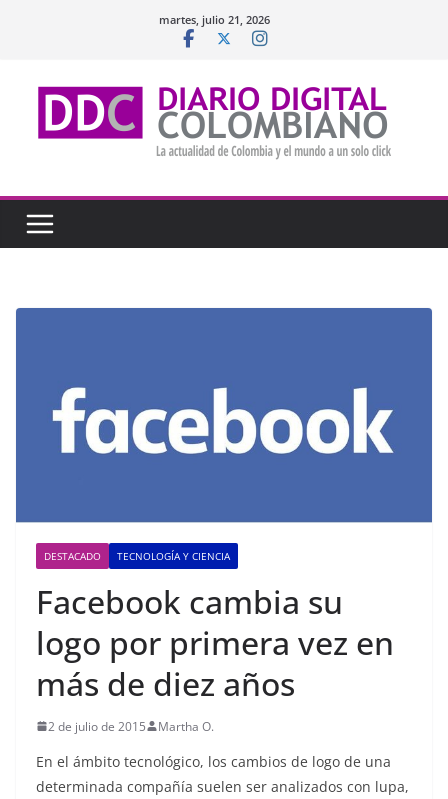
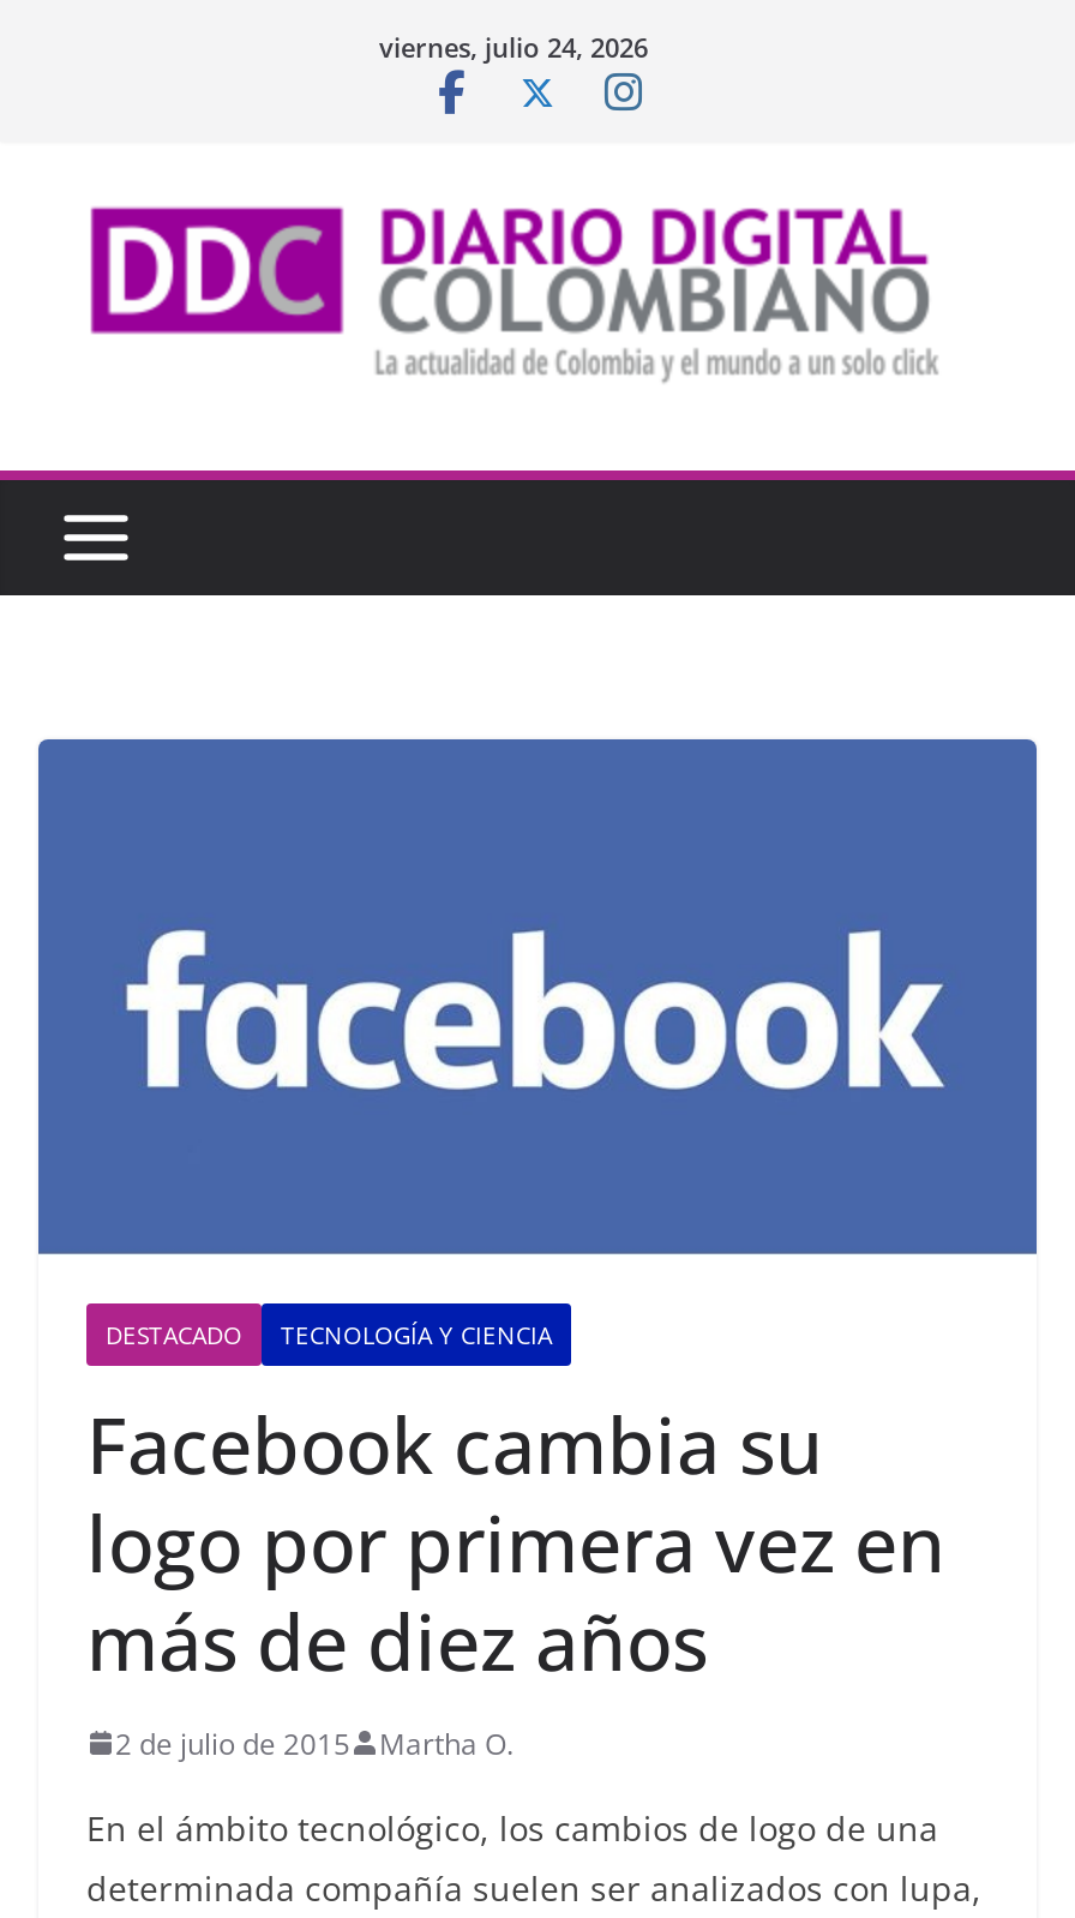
[158,12,269,27] martes, julio 21, 2026 -> [379,29,648,65] viernes, julio 24, 2026

